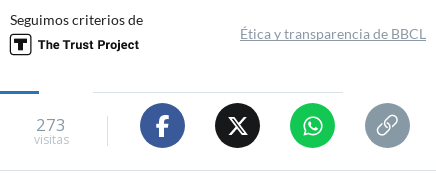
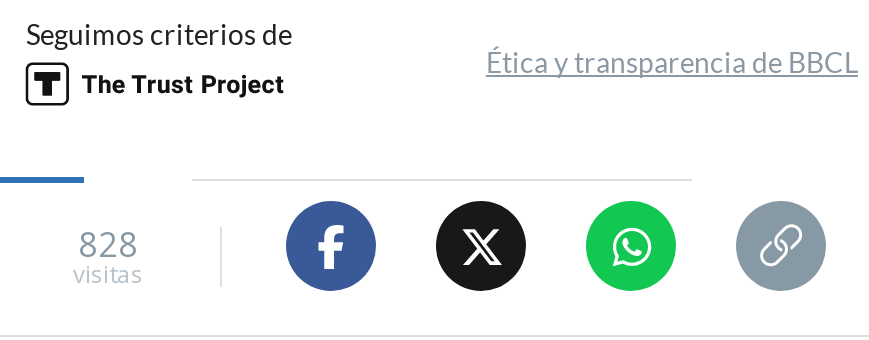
[36,113,66,136] 273 -> [78,221,138,267] 828

